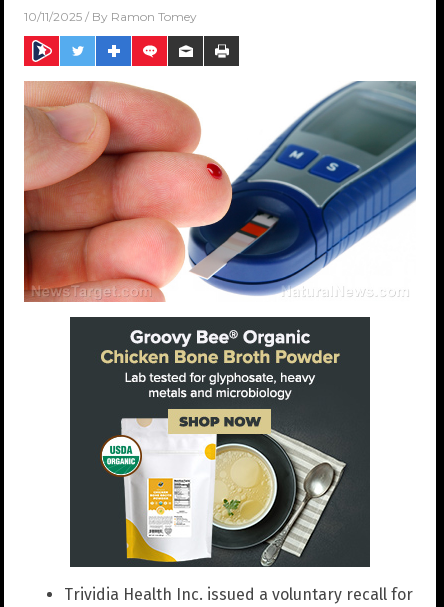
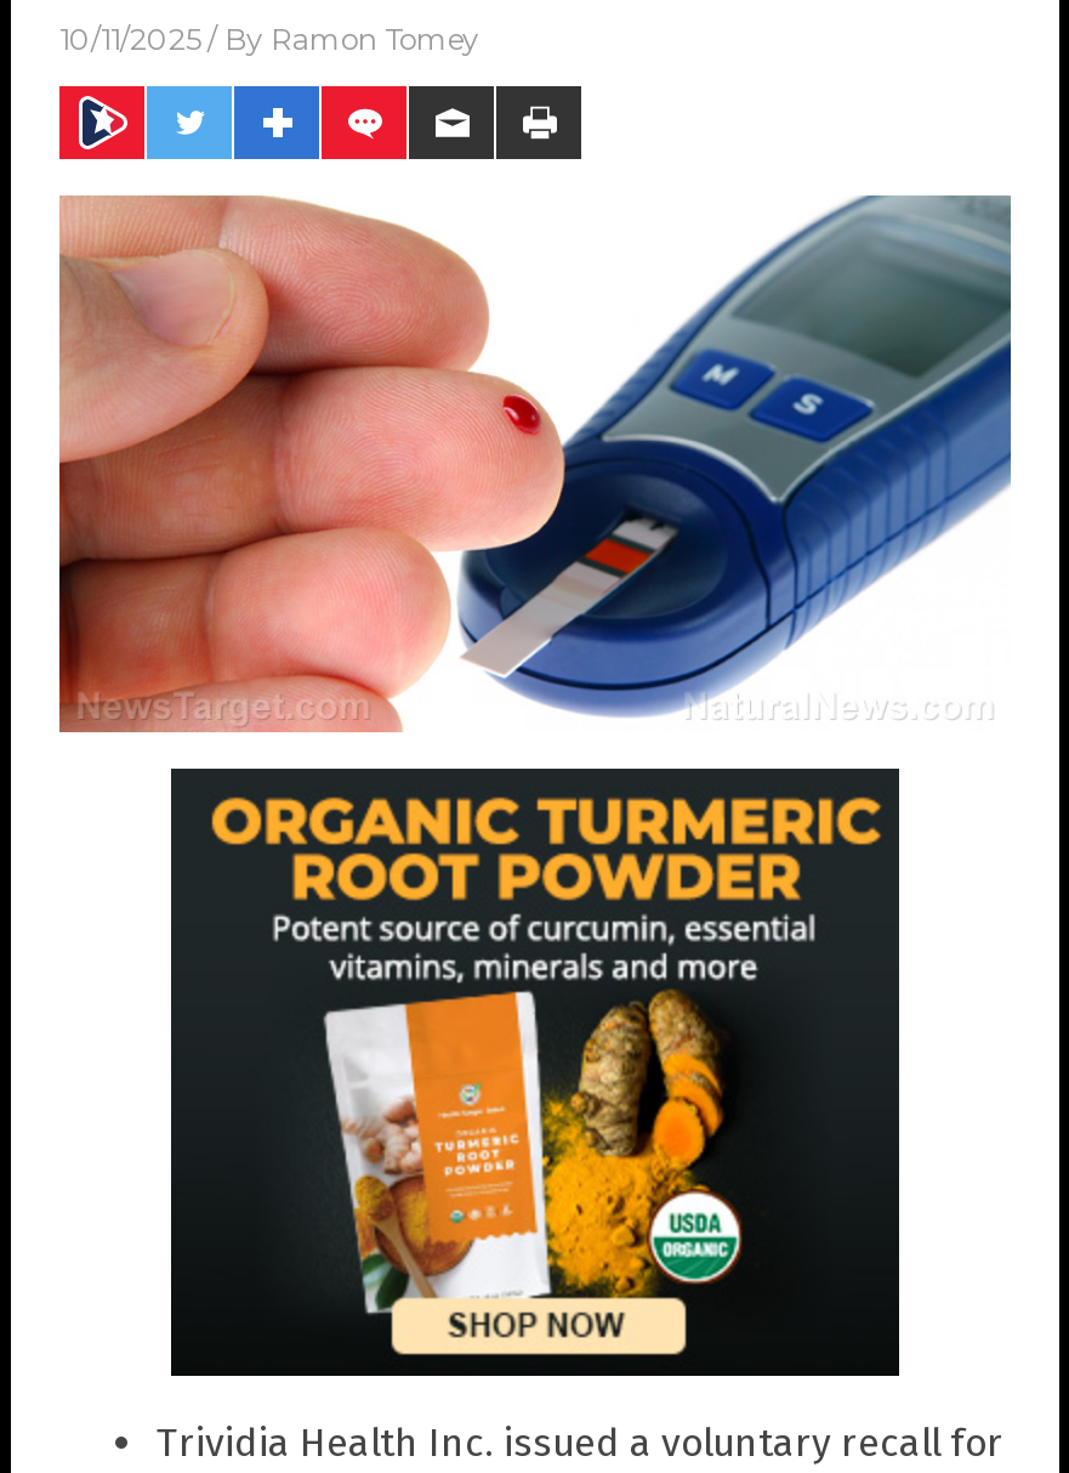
[70,329,367,567] [image] -> [174,795,897,1376] [image]

